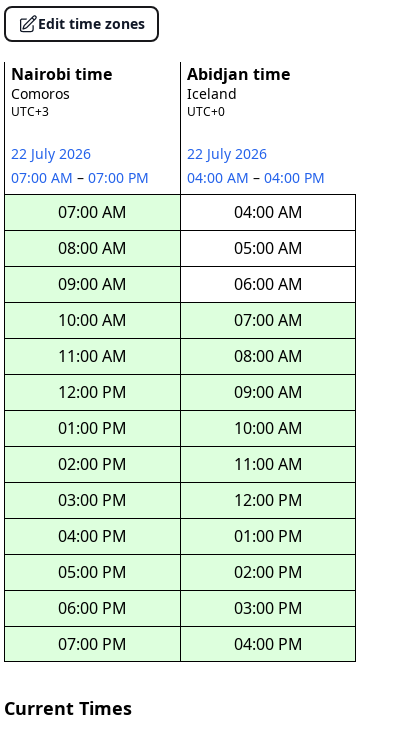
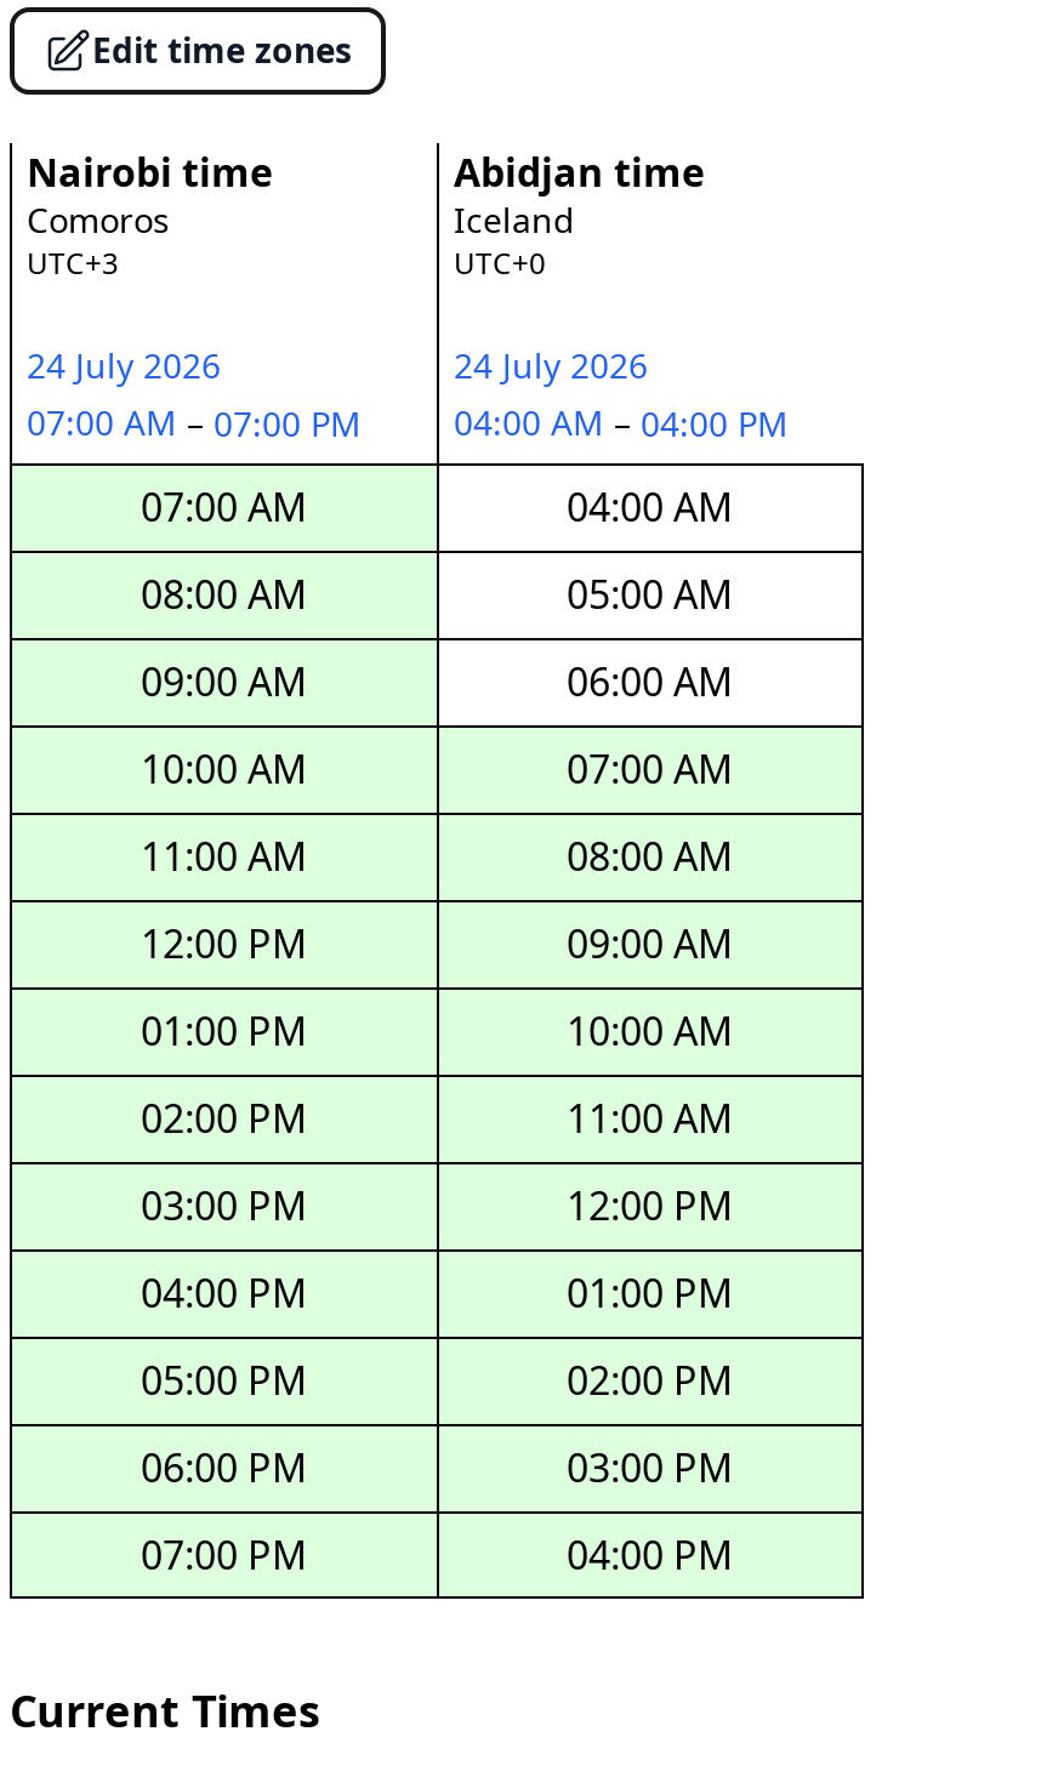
[11,144,91,163] 22 July 2026 -> [27,343,221,389] 24 July 2026
[187,144,267,163] 22 July 2026 -> [454,343,648,389] 24 July 2026

